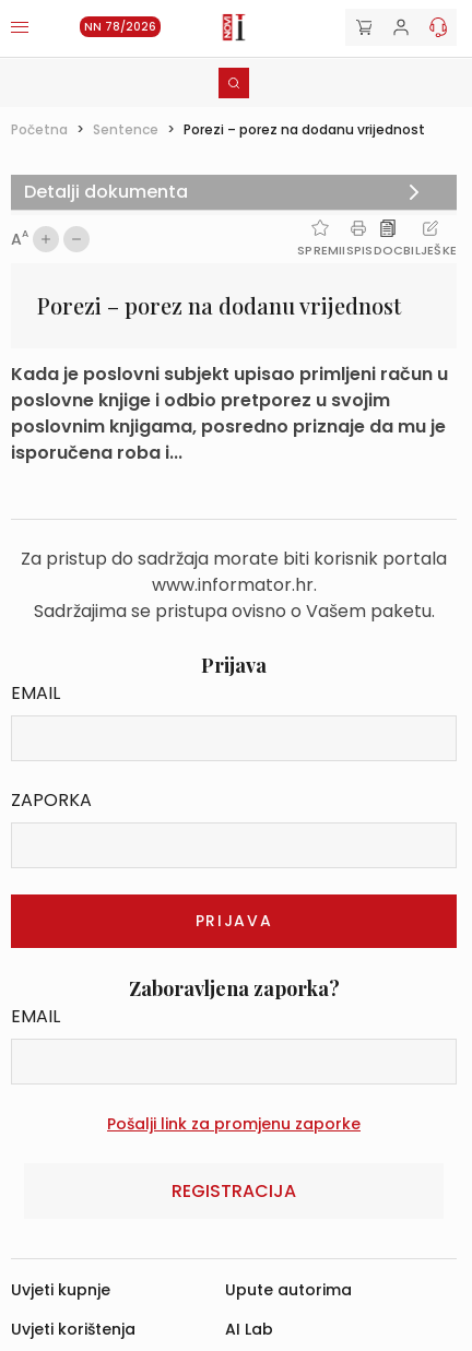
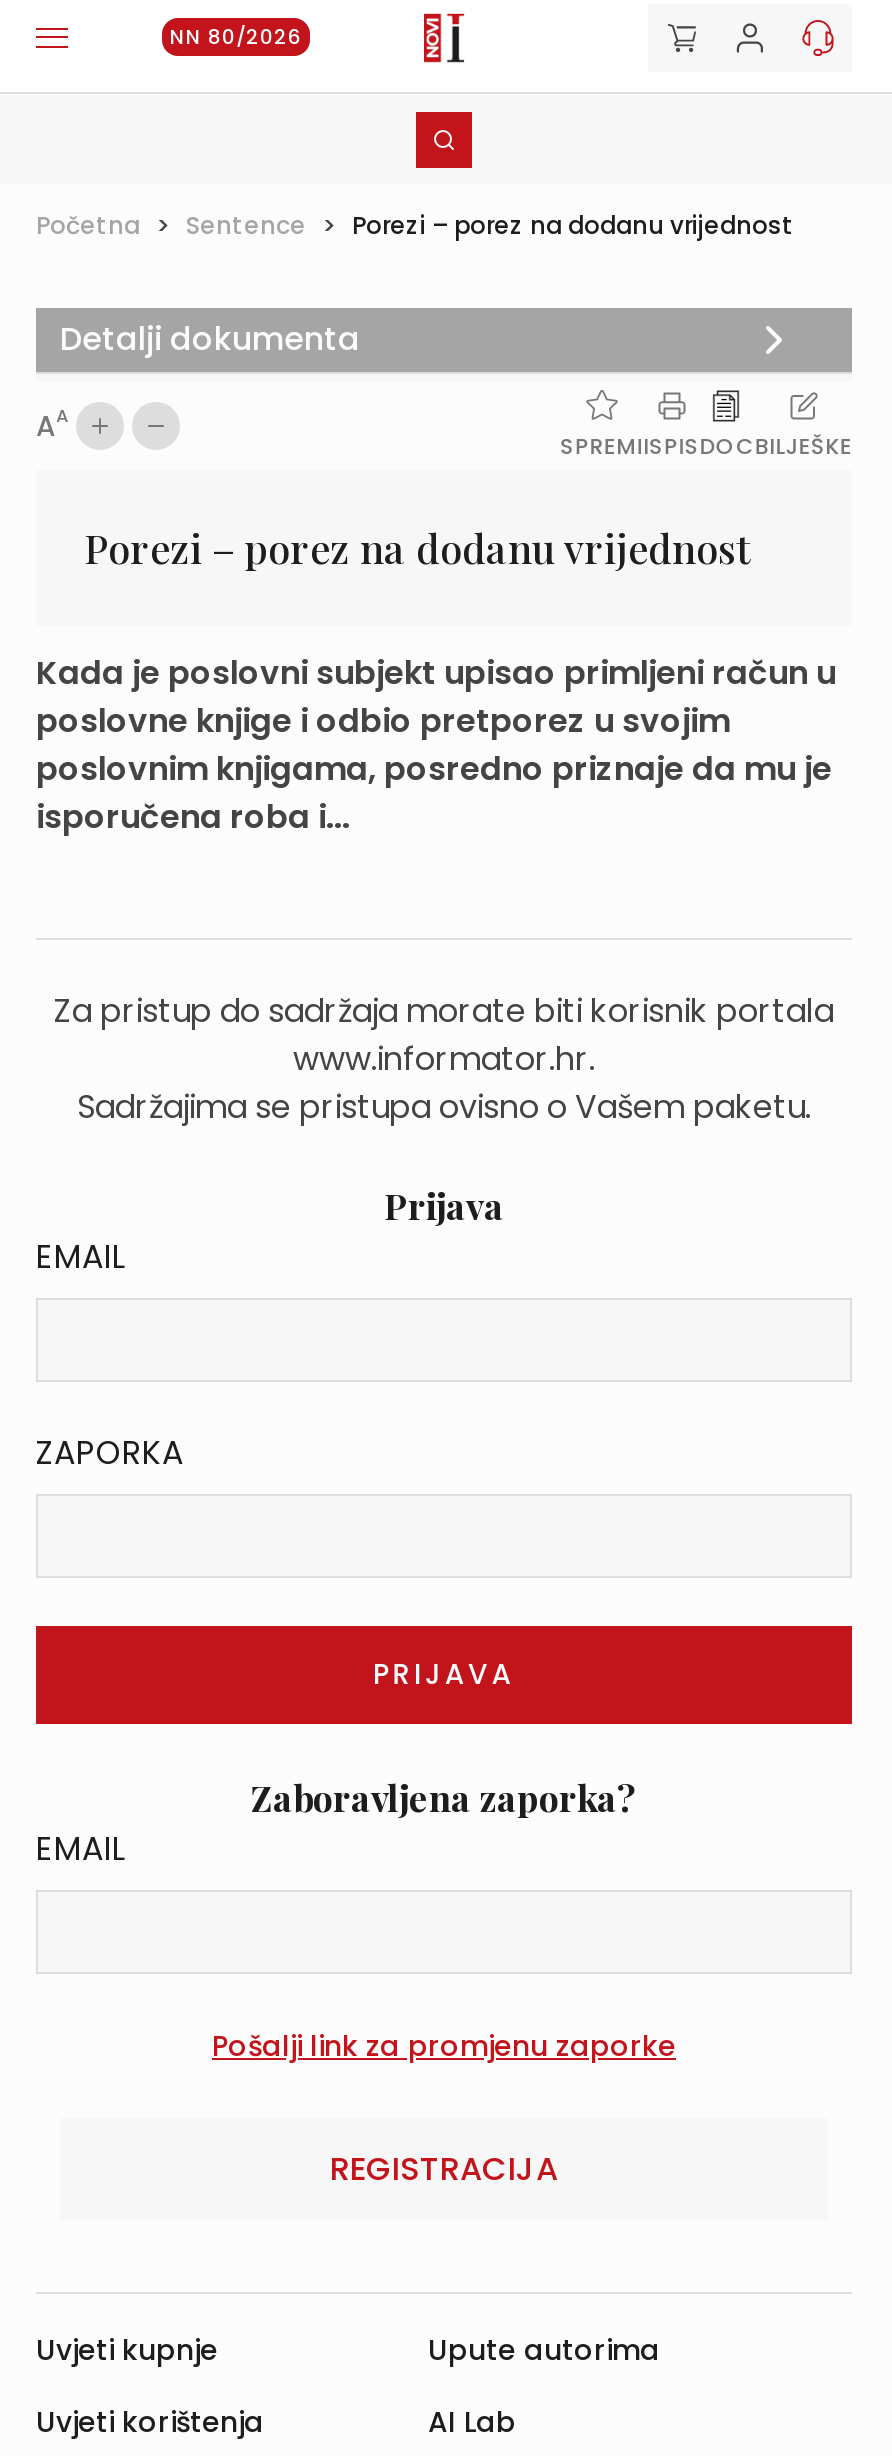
[84,19,156,35] NN 78/2026 -> [170,22,302,52] NN 80/2026

